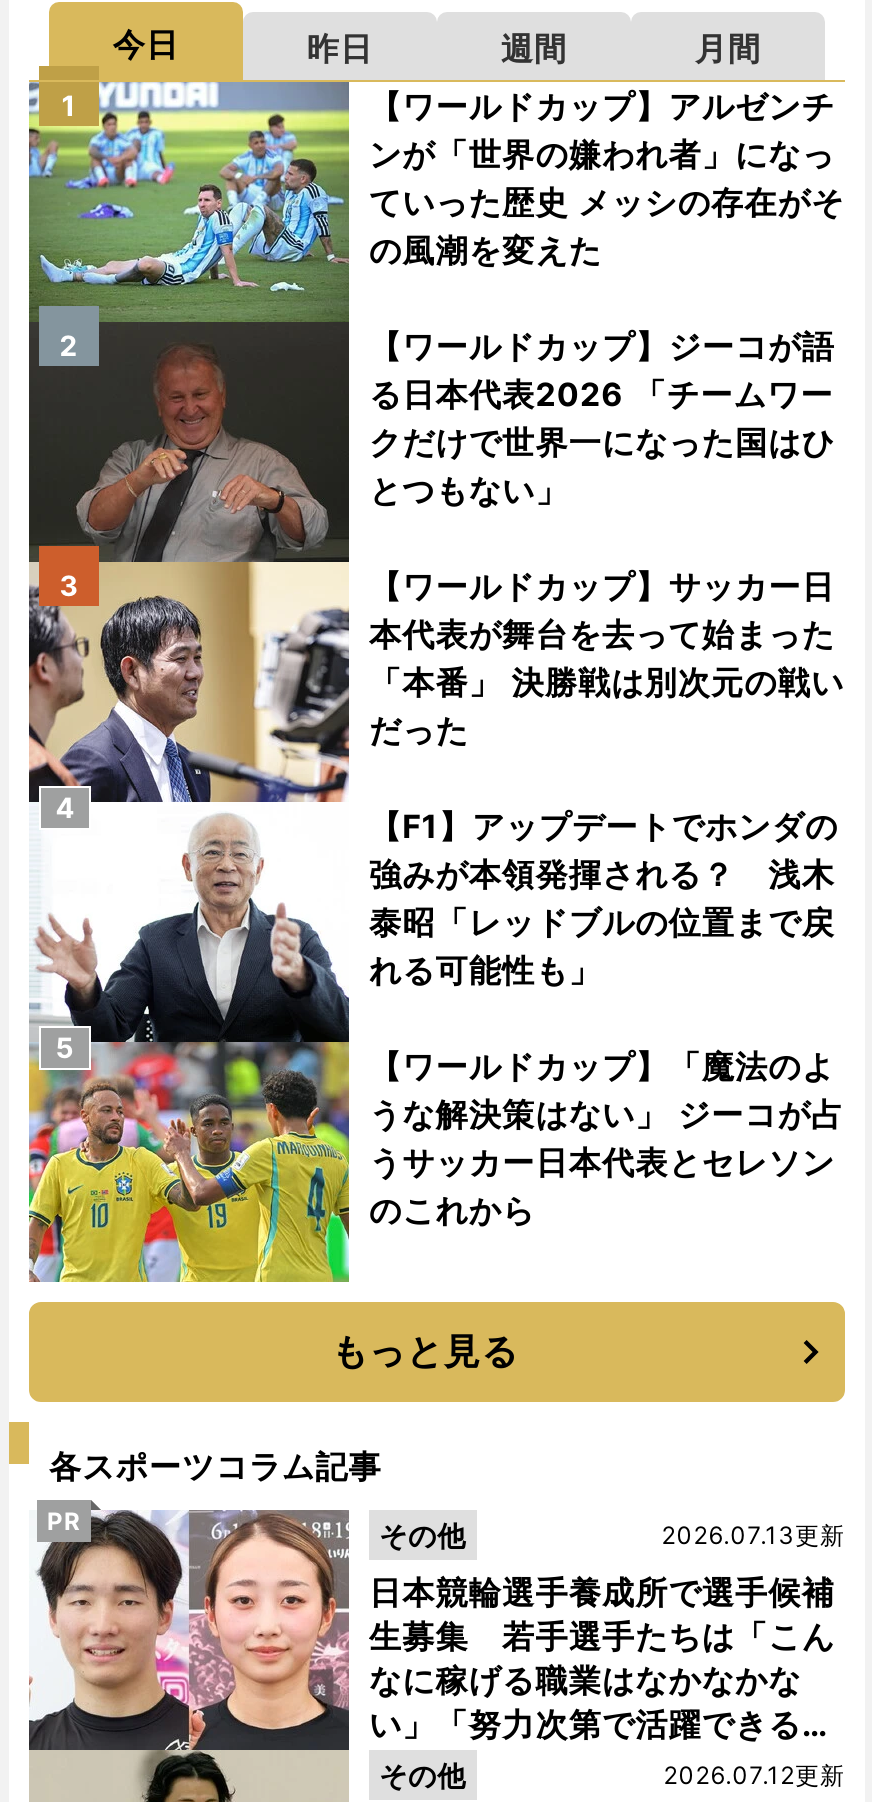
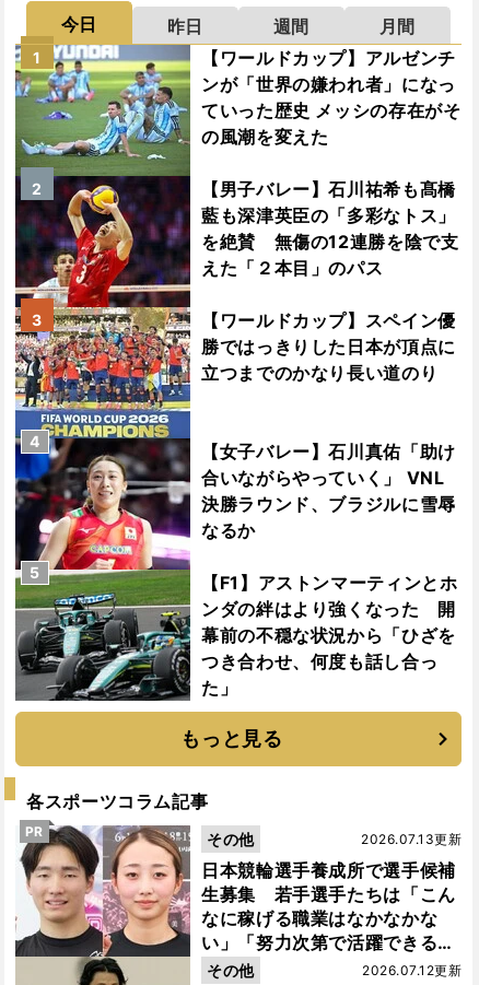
[27,326,835,1284] [image] | 【ワールドカップ】ジーコが語 | る日本代表2026 「チームワー | クだけで世界一になった国はひ | とつもない」 -> [14,177,459,702] [image] | 【男子バレー】石川祐希も髙橋 | 藍も深津英臣の「多彩なトス」 | を絶賛 無傷の12連勝を陰で支 | えた「２本目」のパス
[369,566,844,750] 【ワールドカップ】サッカー日 | 本代表が舞台を去って始まった | 「本番」 決勝戦は別次元の戦い | だった -> [201,309,456,384] 【ワールドカップ】スペイン優 | 勝ではっきりした日本が頂点に | 立つまでのかなり長い道のり
[369,806,838,990] 【F1】アップデートでホンダの | 強みが本領発揮される？ 浅木 | 泰昭「レッドブルの位置まで戻 | れる可能性も」 -> [201,441,456,541] 【女子バレー】石川真佑「助け | 合いながらやっていく」 VNL | 決勝ラウンド、ブラジルに雪辱 | なるか
[369,1046,844,1230] 【ワールドカップ】「魔法のよ | うな解決策はない」 ジーコが占 | うサッカー日本代表とセレソン | のこれから -> [201,572,458,699] 【F1】アストンマーティンとホ | ンダの絆はより強くなった 開 | 幕前の不穏な状況から「ひざを | つき合わせ、何度も話し合っ | た」

